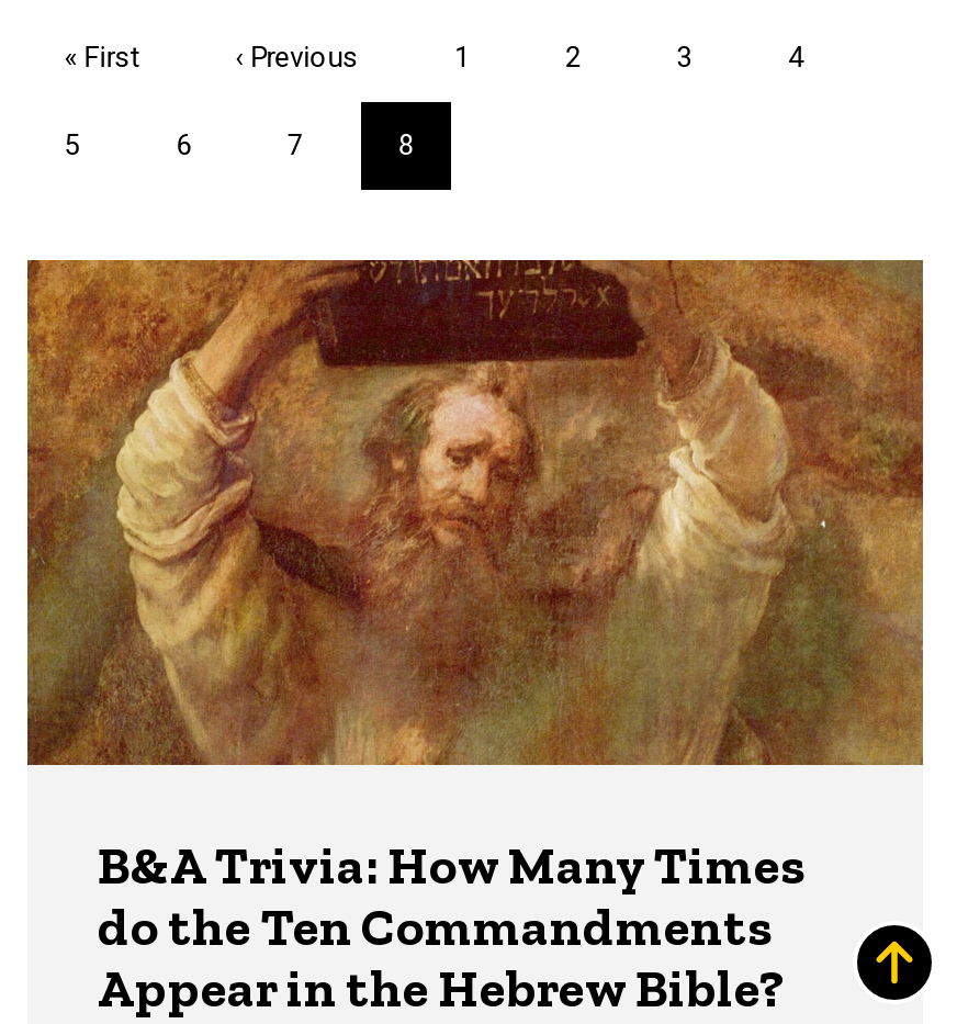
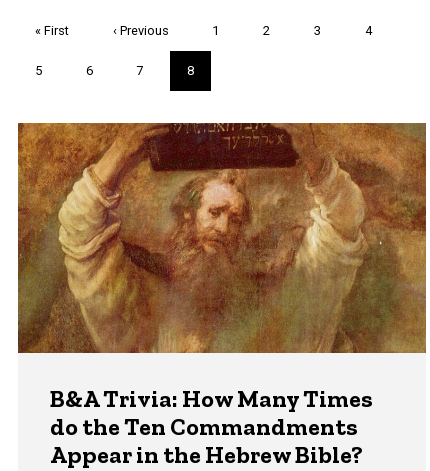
[855,923,934,1002] [image] -> none

